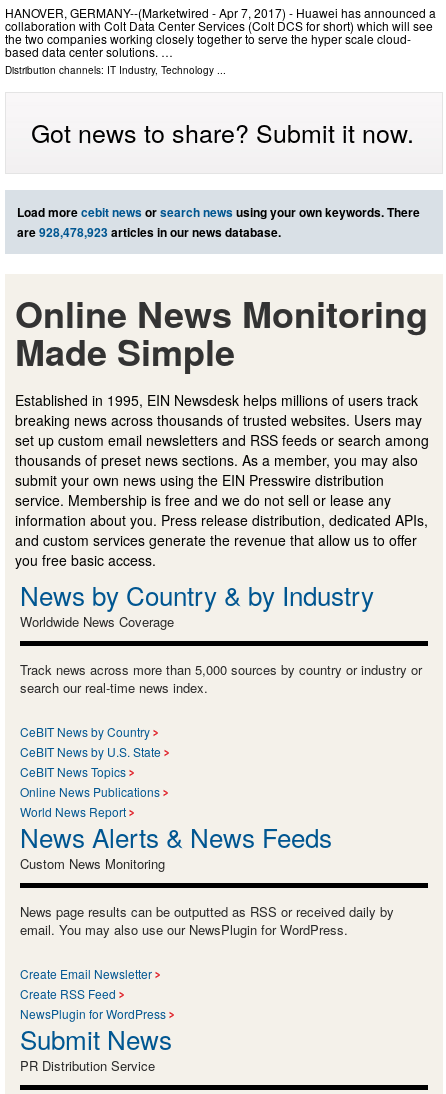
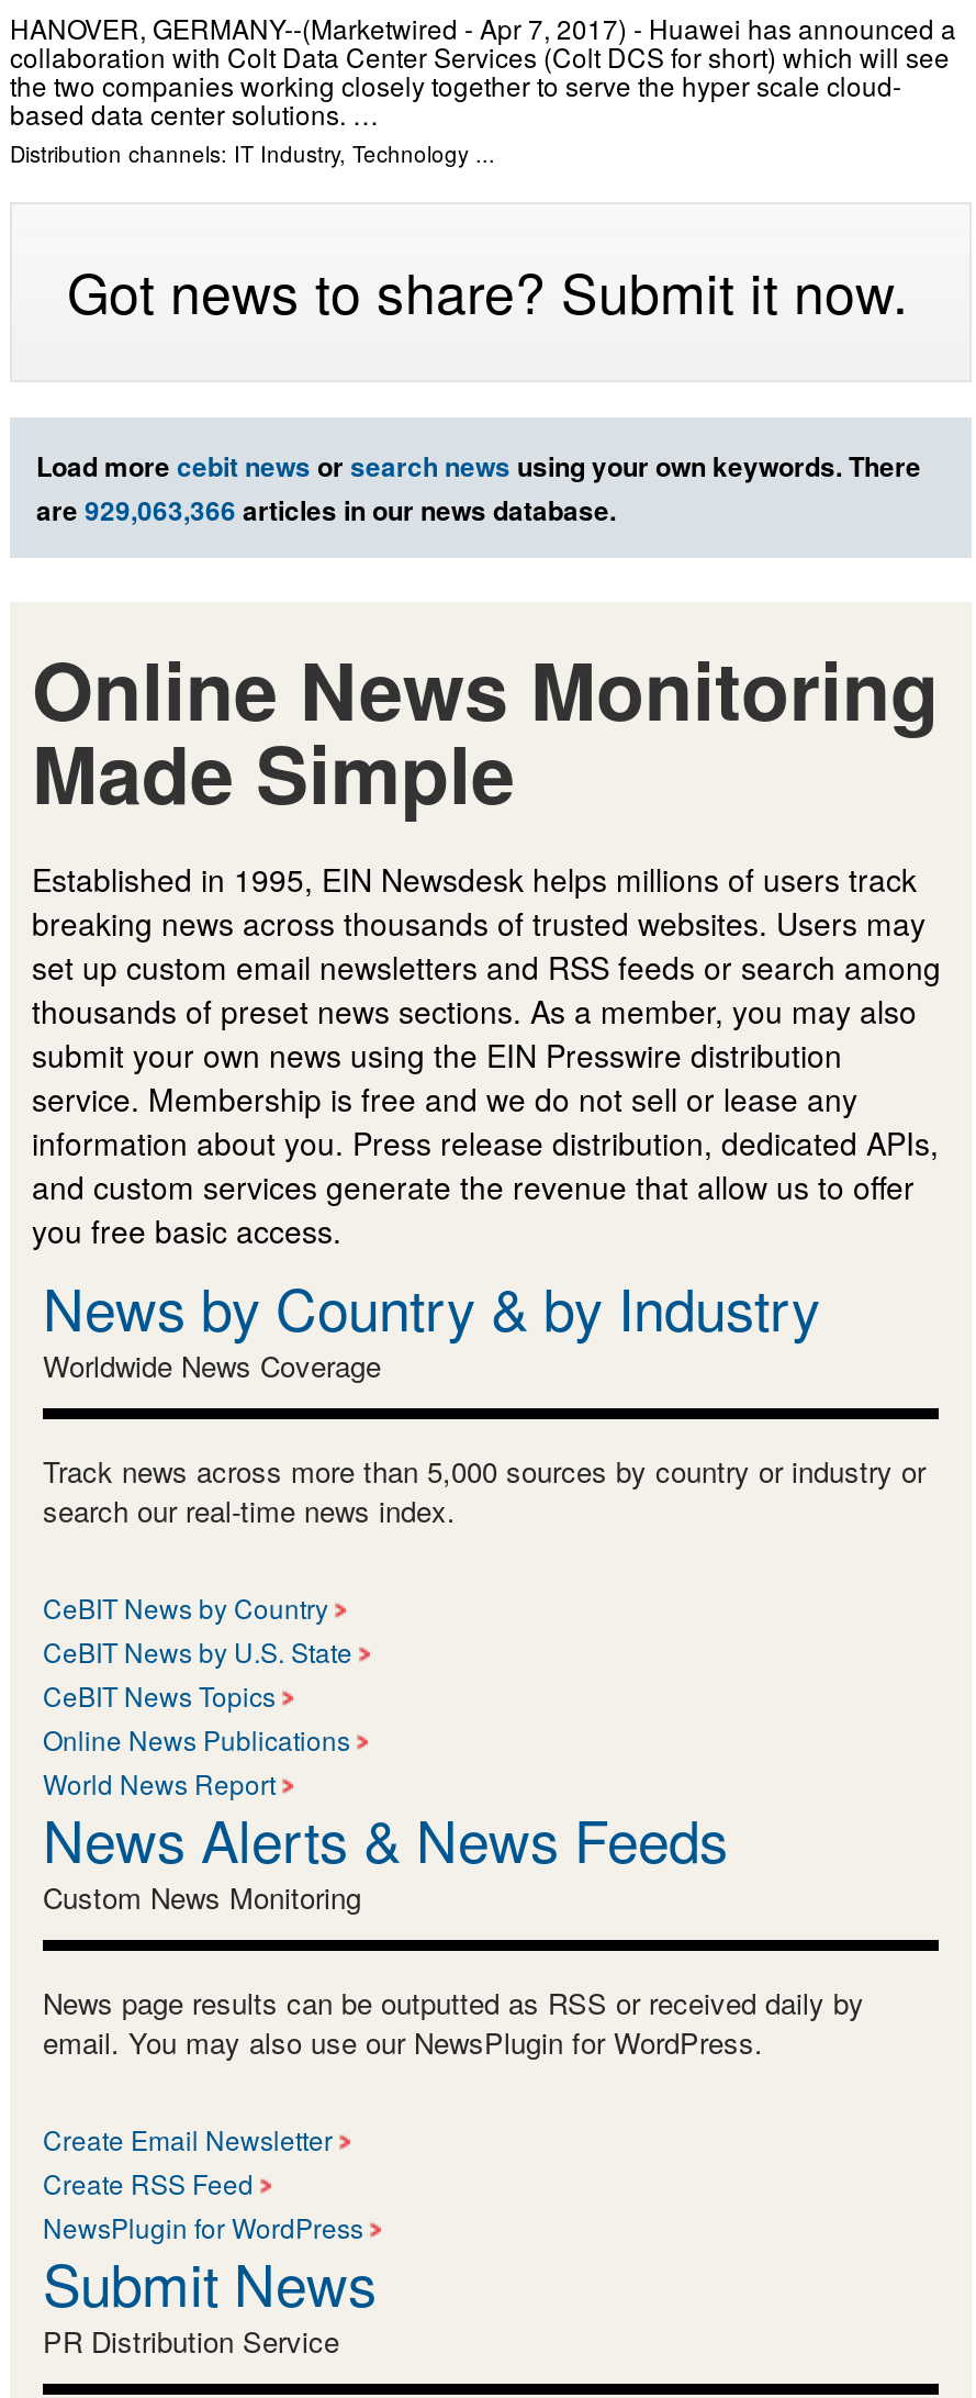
[17,223,281,241] are 928,478,923 articles in our news database. -> [36,491,616,530] are 929,063,366 articles in our news database.

